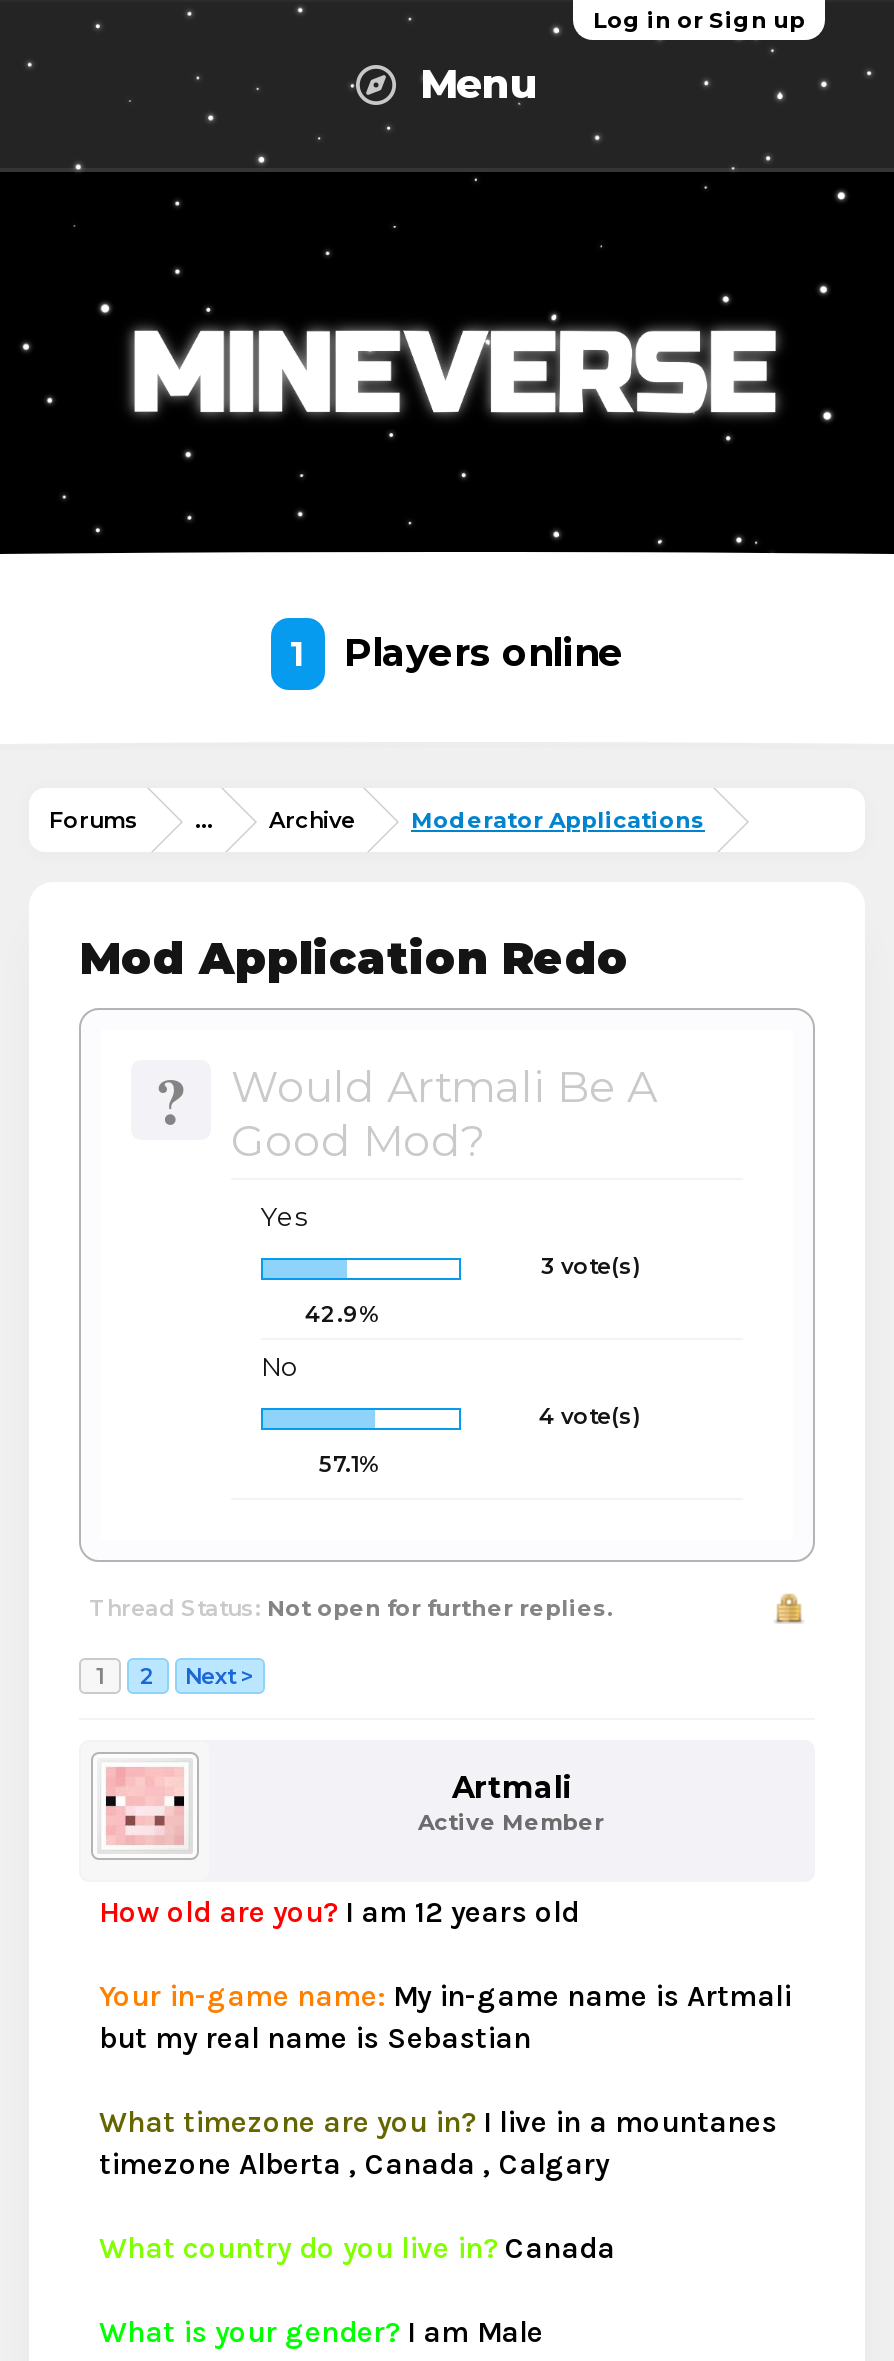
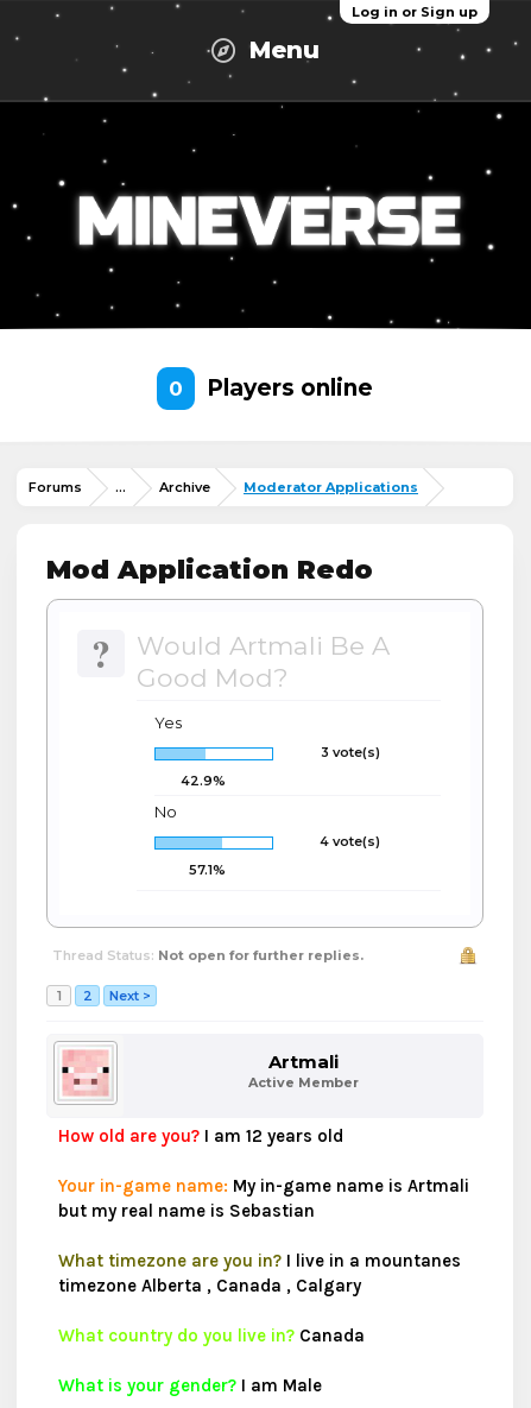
[290,630,624,676] 1 Players online -> [169,374,373,402] 0 Players online

